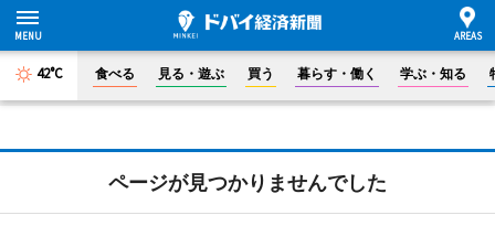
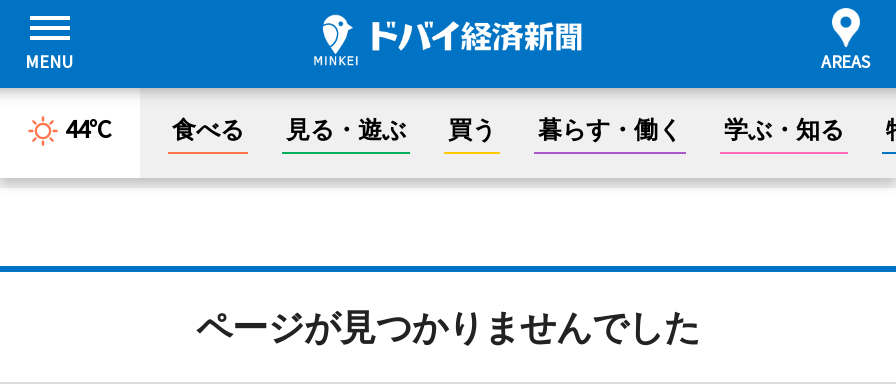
[36,64,62,83] 42°C -> [65,113,113,147] 44°C

